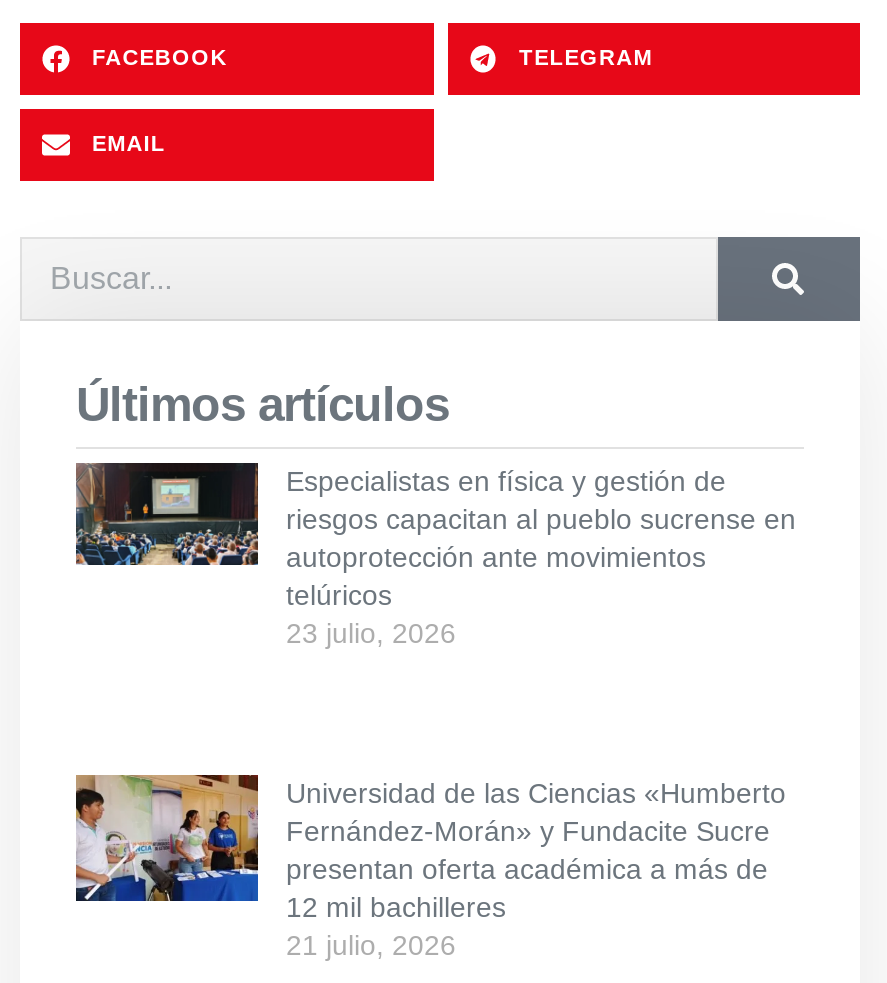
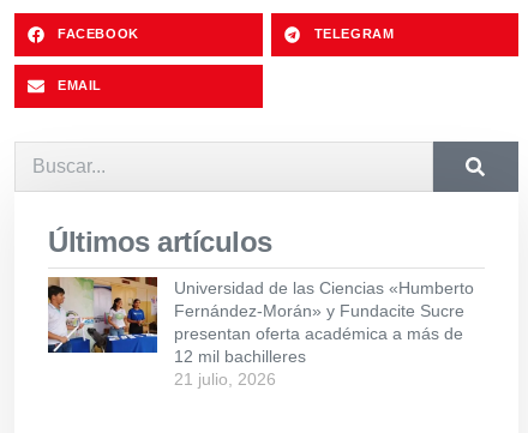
[74,461,796,649] [image] | Especialistas en física y gestión de | riesgos capacitan al pueblo sucrense en | autoprotección ante movimientos | telúricos | 23 julio, 2026 -> none

